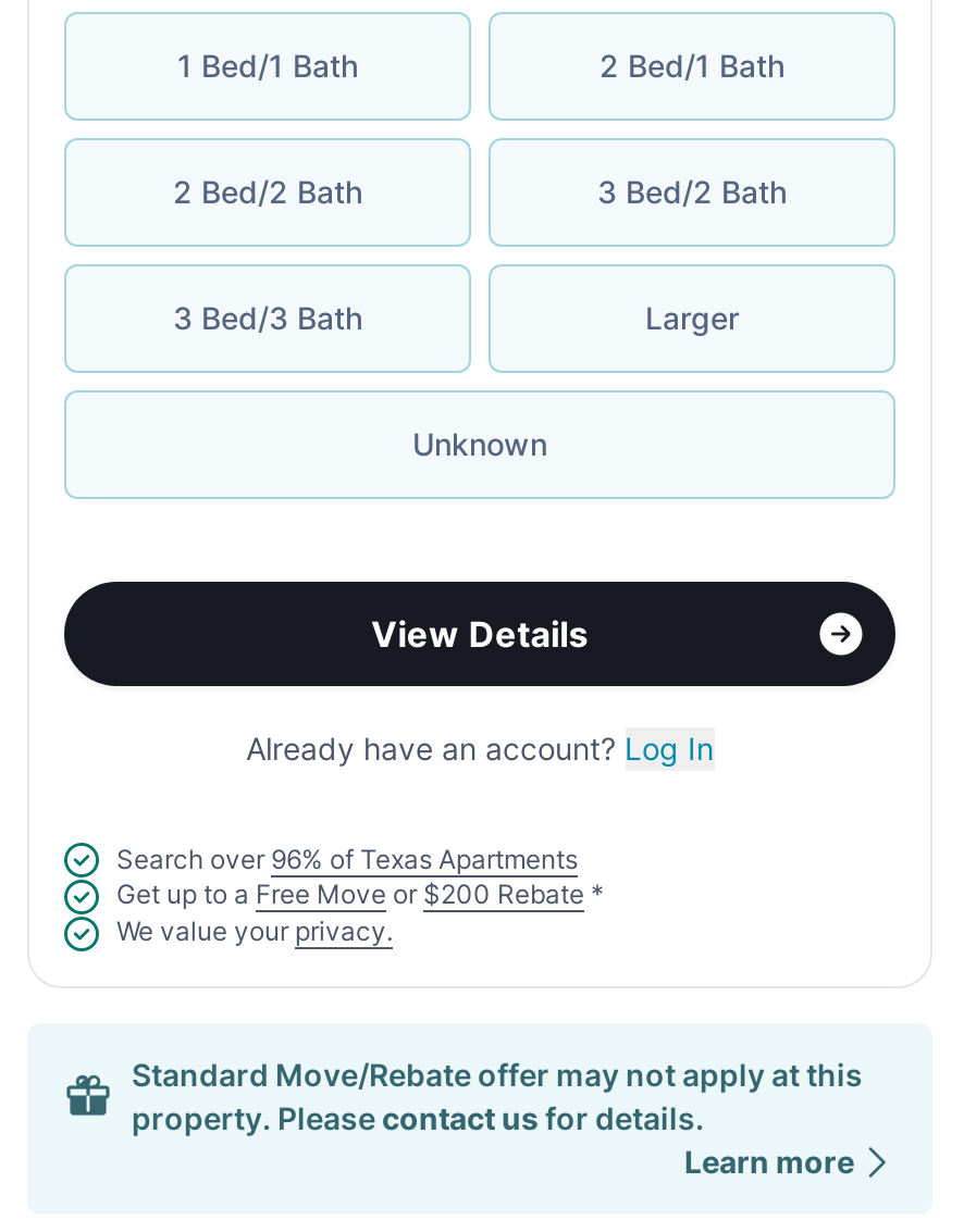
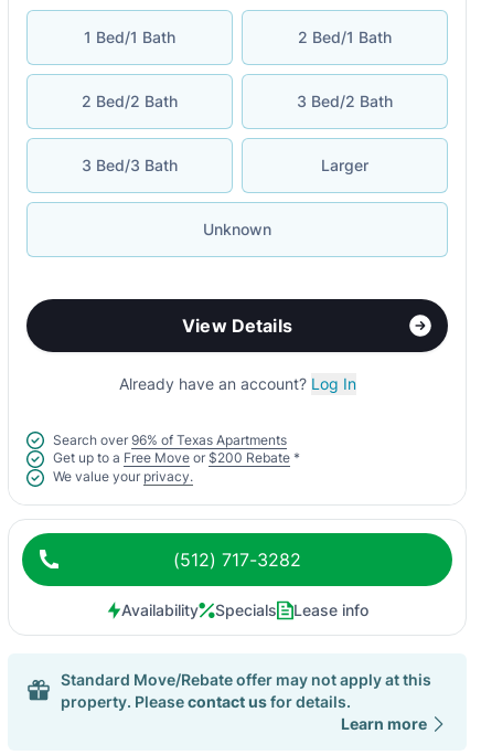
none -> [121,548,368,619] (512) 717-3282 | Availability | Specials | Lease info

